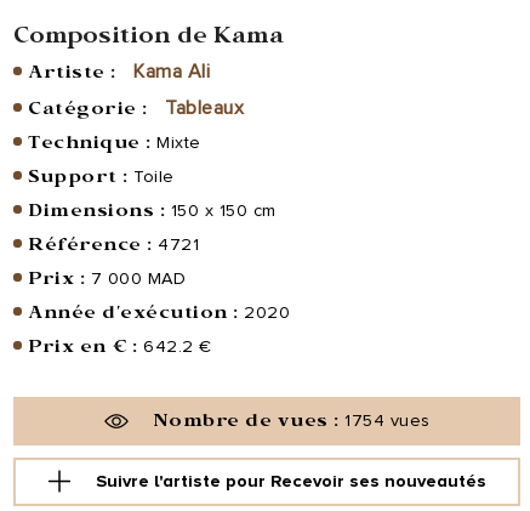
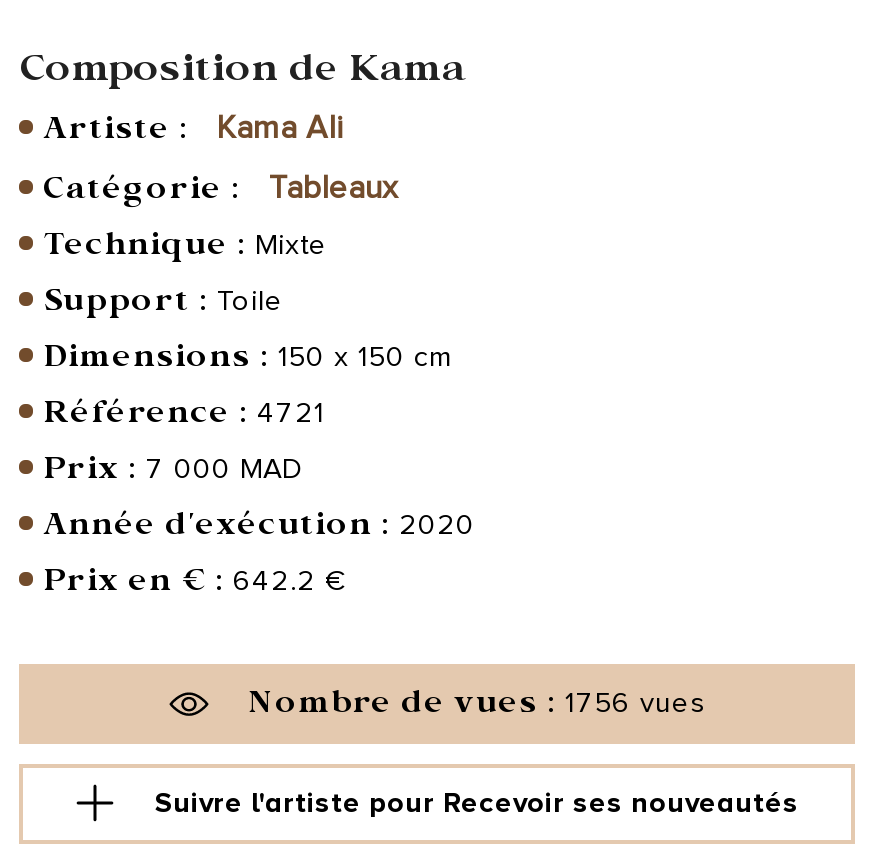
[152,407,430,441] Nombre de vues : 1754 vues -> [248,680,706,736] Nombre de vues : 1756 vues

